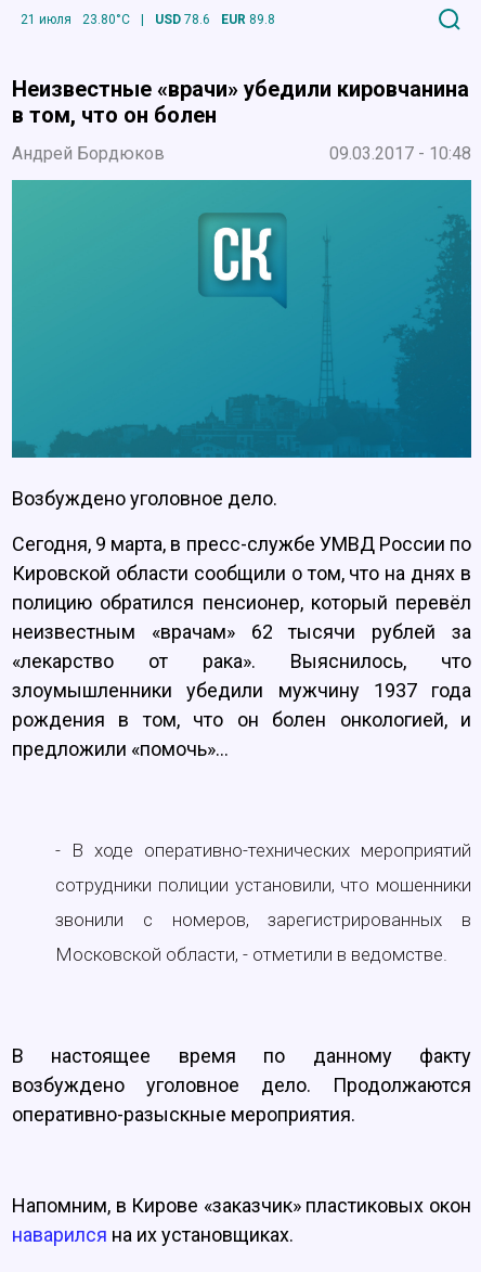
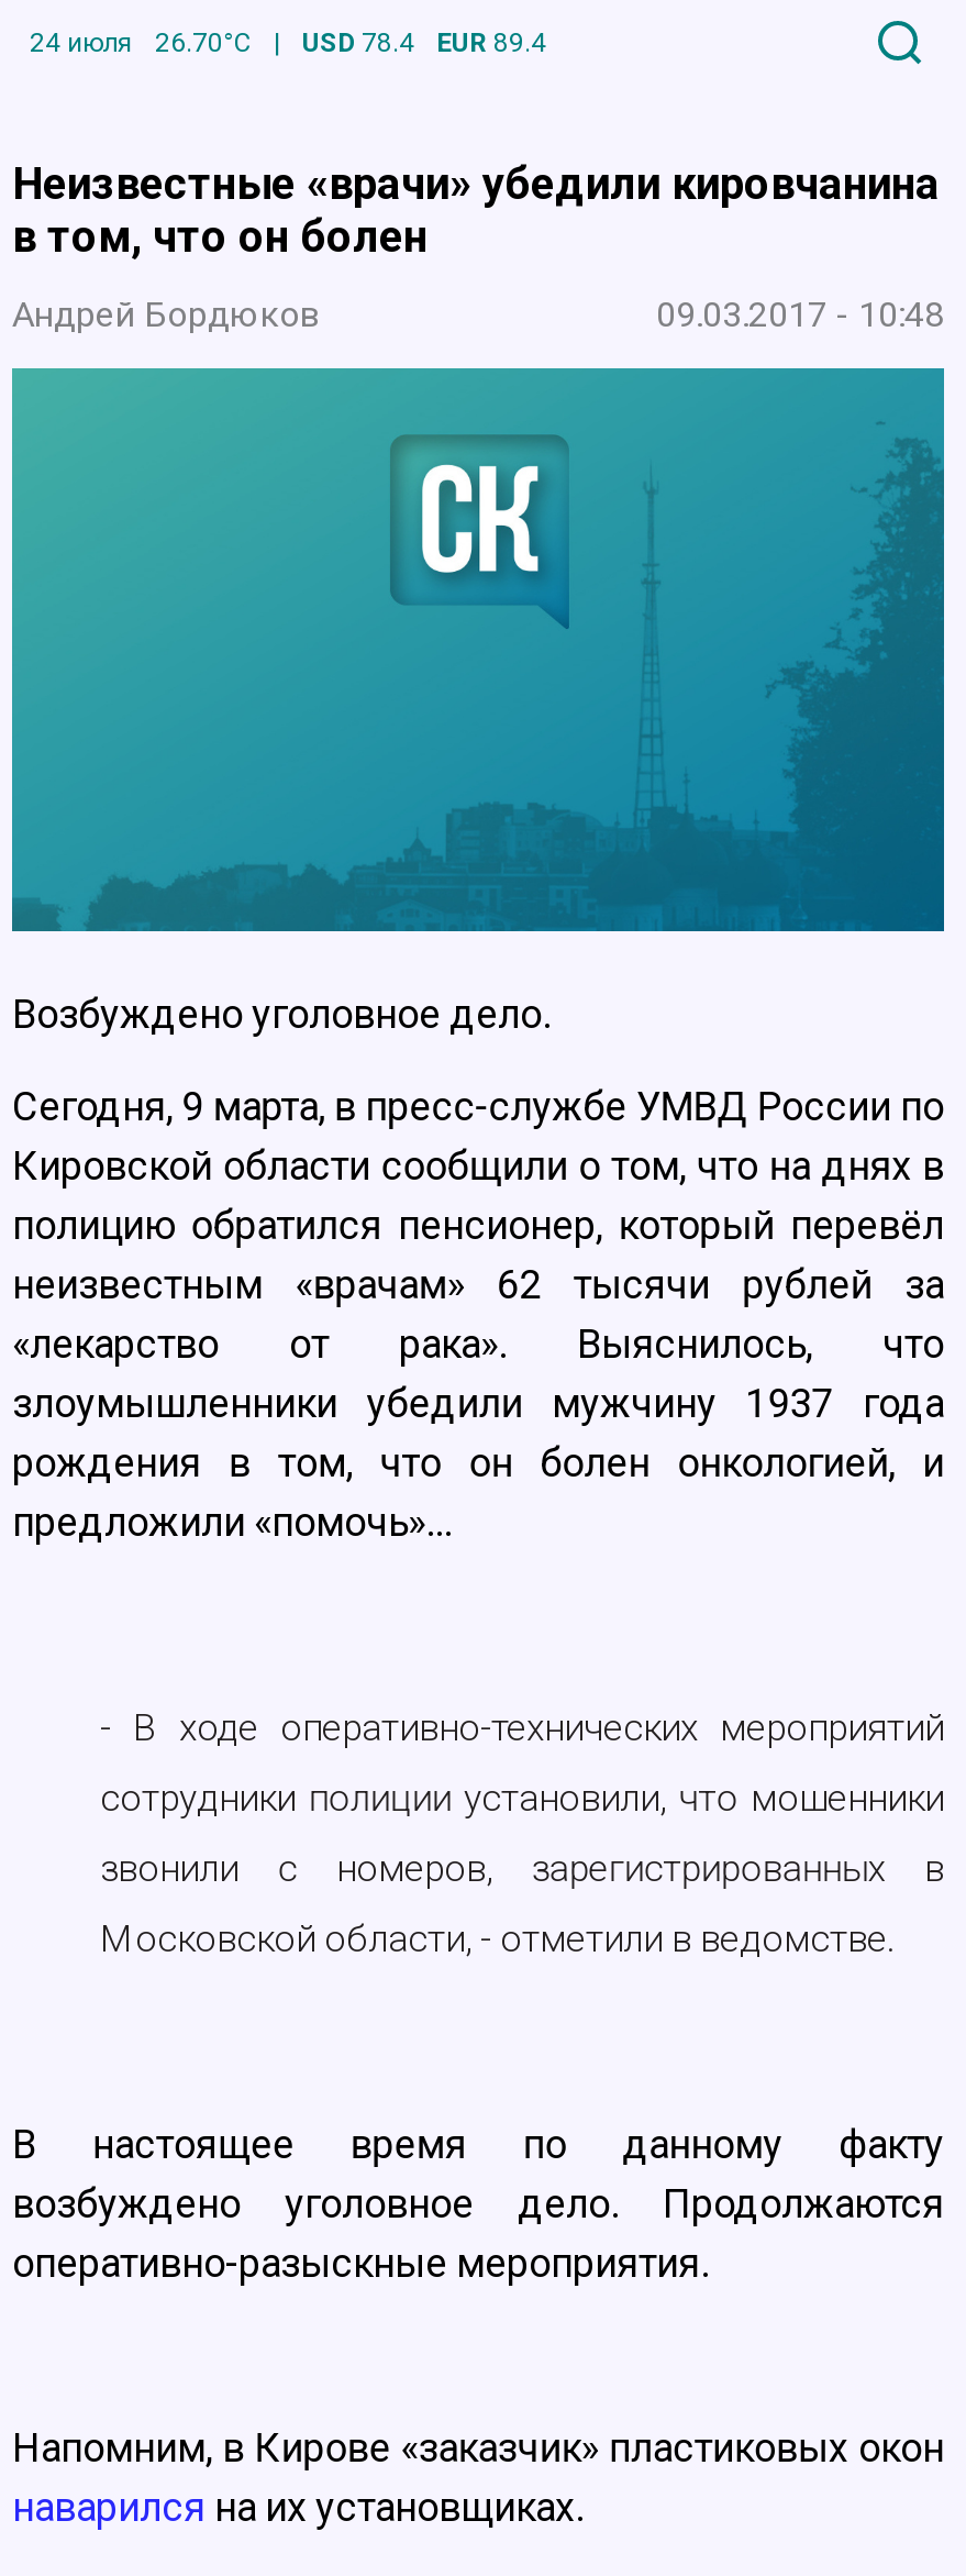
[21,11,130,27] 21 июля | 23.80°C -> [30,27,252,57] 24 июля | 26.70°C
[155,11,210,27] USD 78.6 -> [302,27,414,57] USD 78.4
[221,11,275,27] EUR 89.8 -> [436,27,546,57] EUR 89.4

